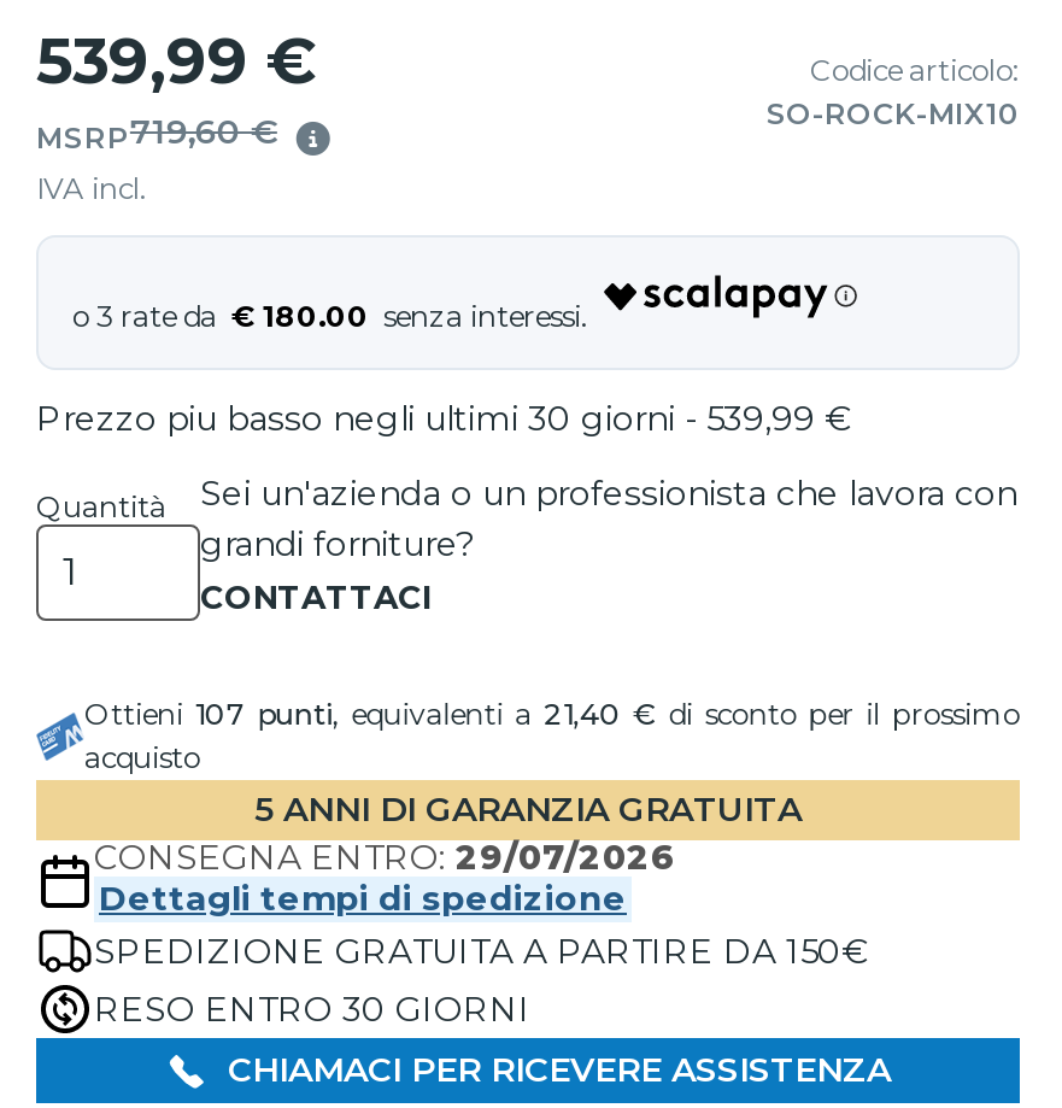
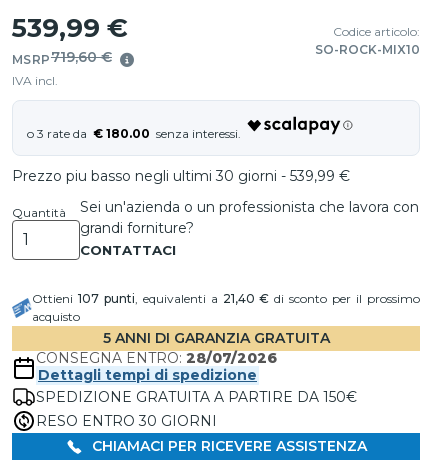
[94,836,675,879] CONSEGNA ENTRO: 29/07/2026 -> [36,349,277,367] CONSEGNA ENTRO: 28/07/2026

